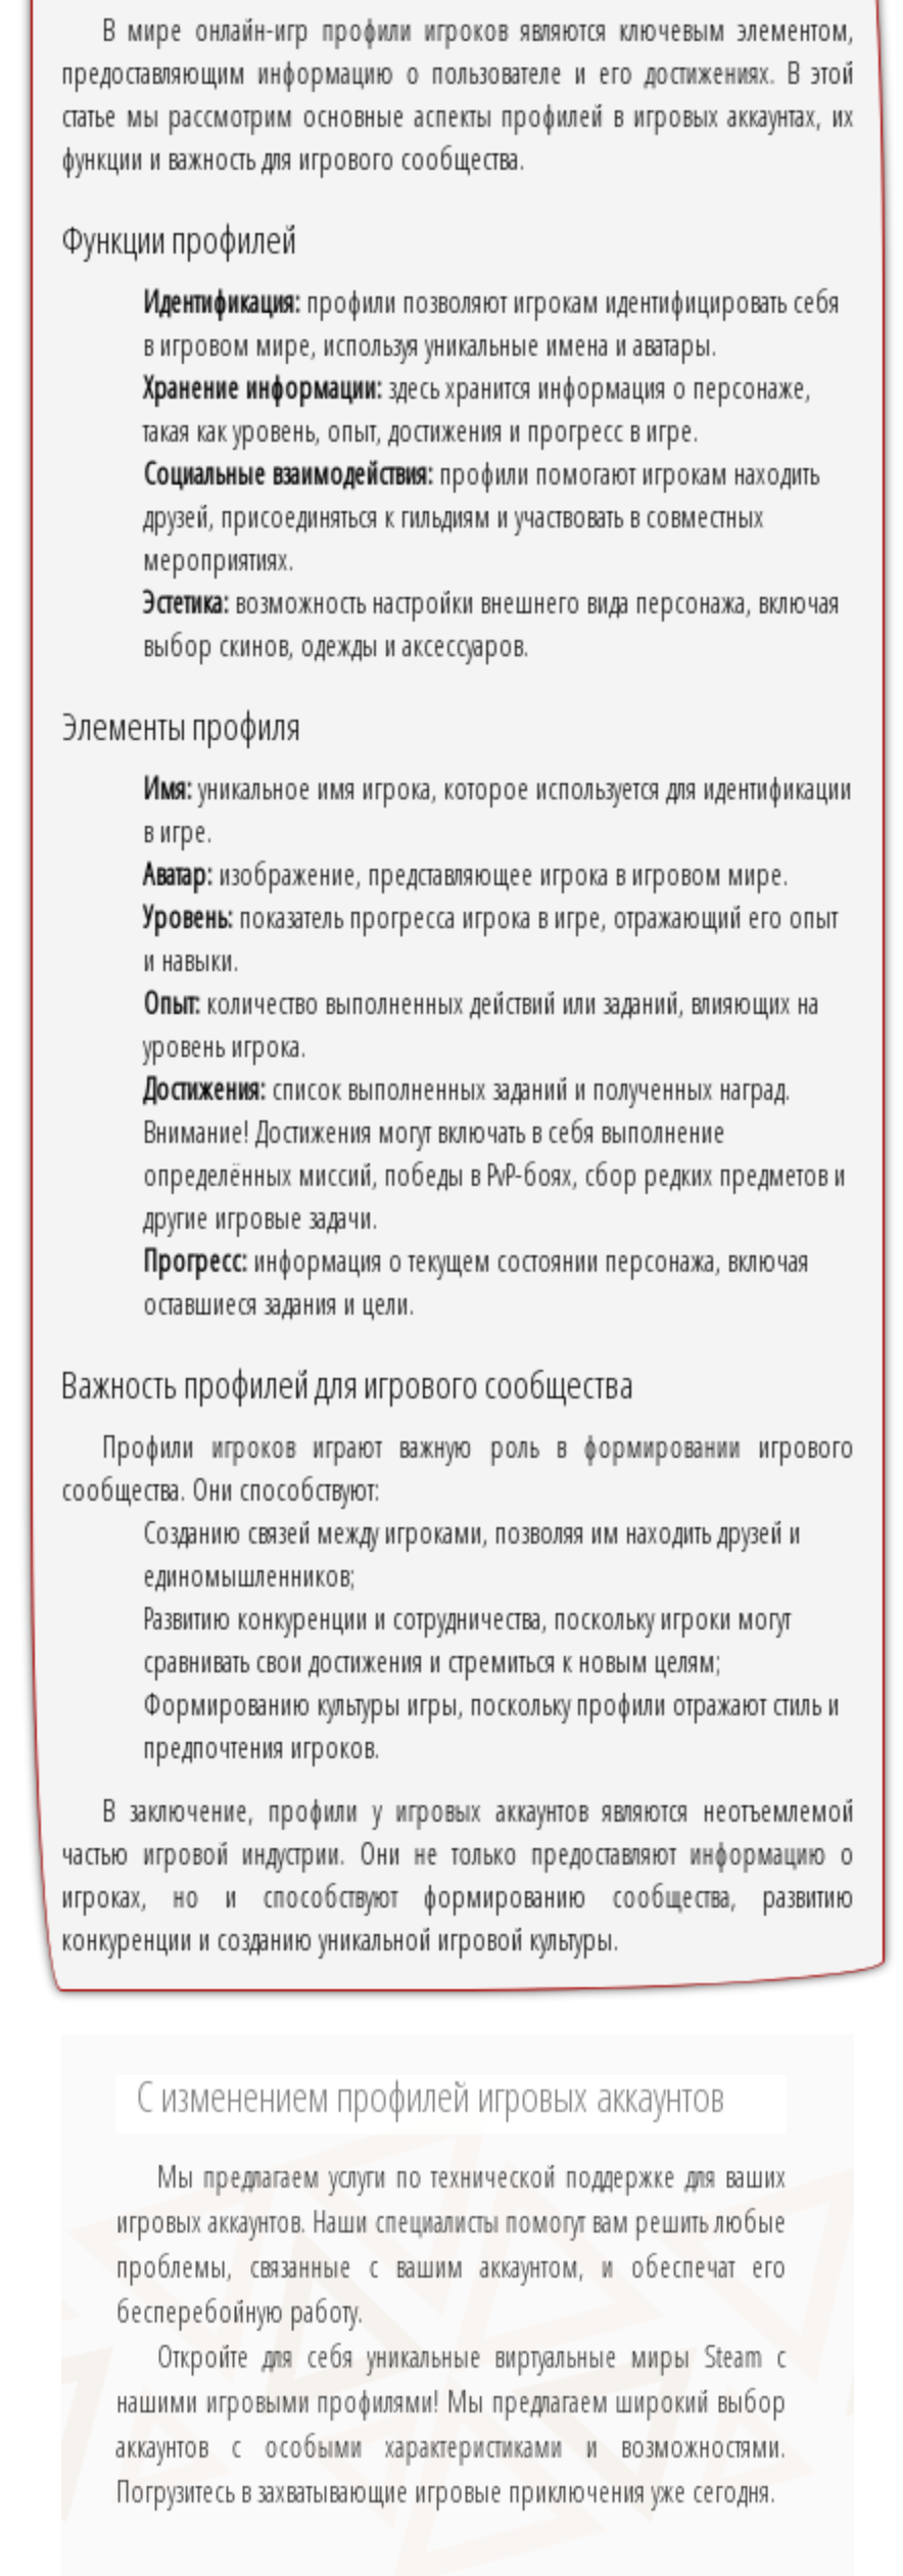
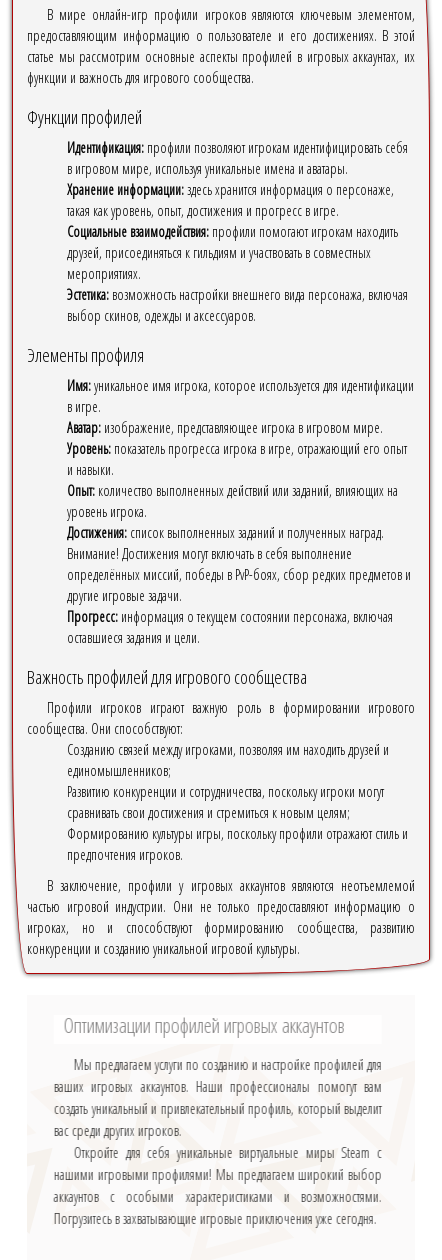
[143,2069,731,2124] С изменением профилей игровых аккаунтов -> [65,1012,346,1039] Оптимизации профилей игровых аккаунтов
[123,2156,793,2330] Мы предлагаем услуги по технической поддержке для ваших | игровых аккаунтов. Наши специалисты помогут вам решить любые | проблемы, связанные с вашим аккаунтом, и обеспечат его | бесперебойную работу. -> [55,1055,383,1140] Мы предлагаем услуги по созданию и настройке профилей для | ваших игровых аккаунтов. Наши профессионалы помогут вам | создать уникальный и привлекательный профиль, который выделит | вас среди других игроков.

